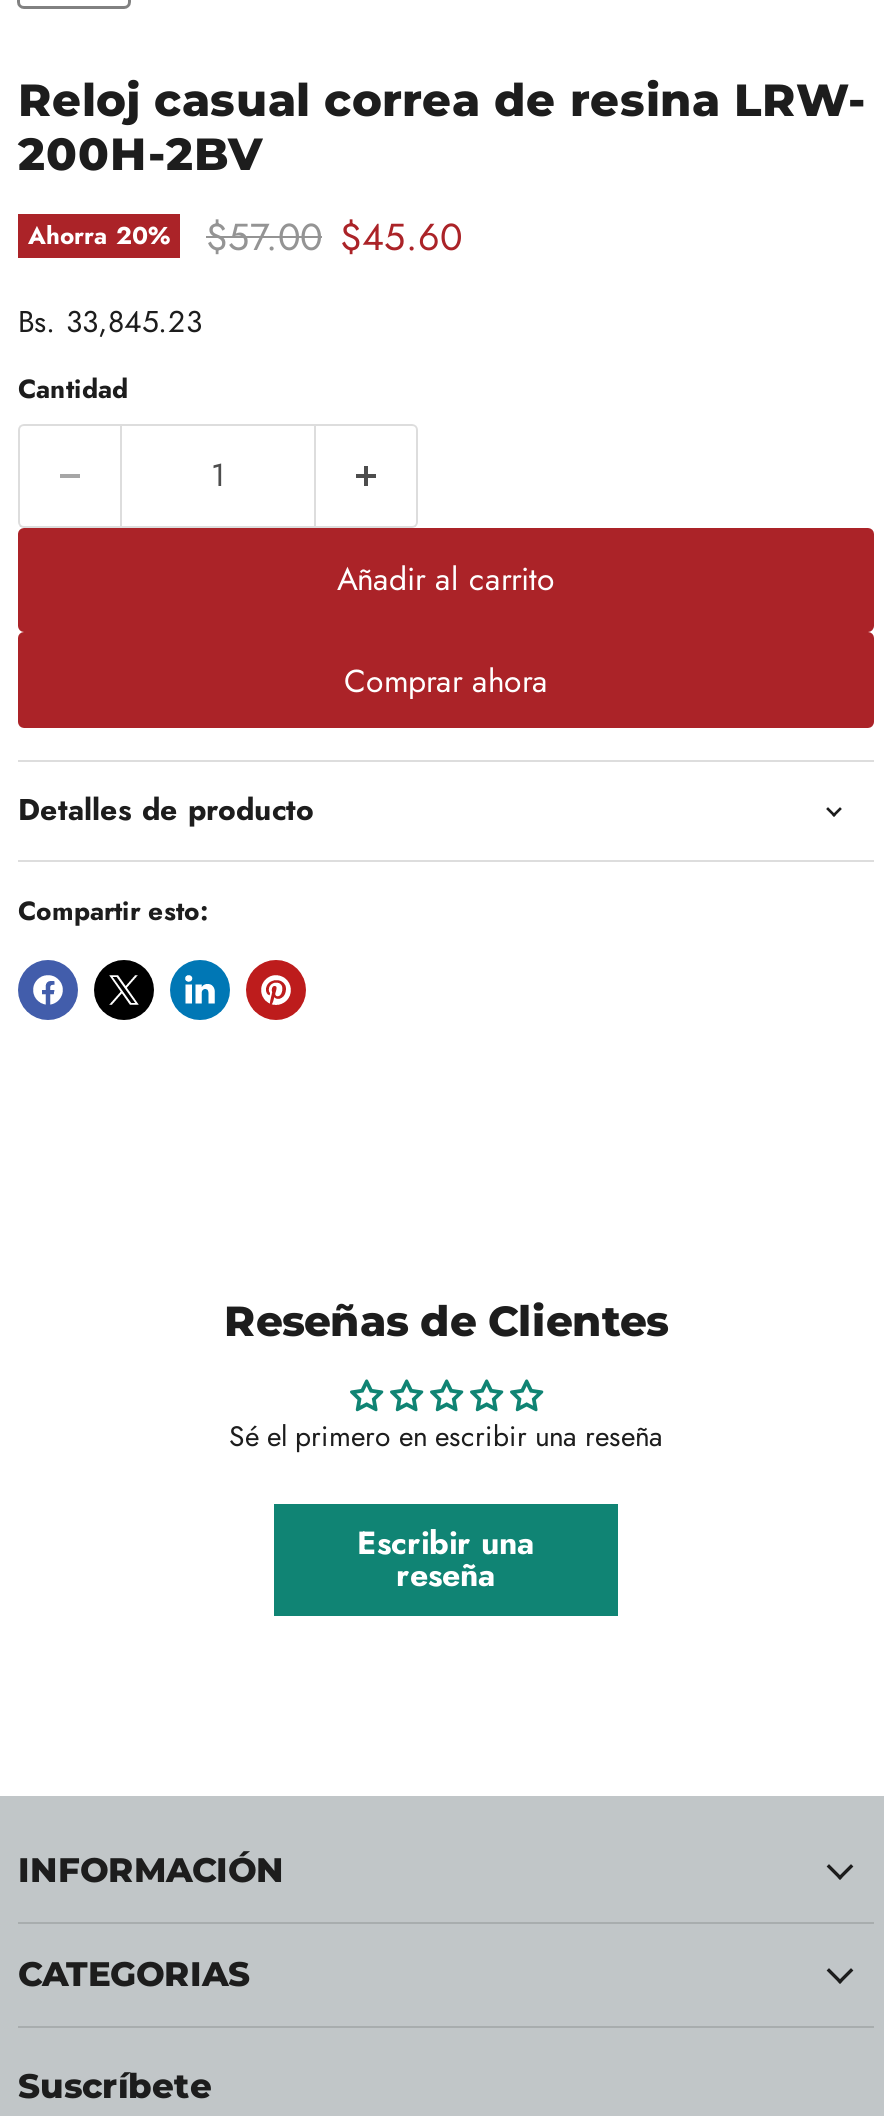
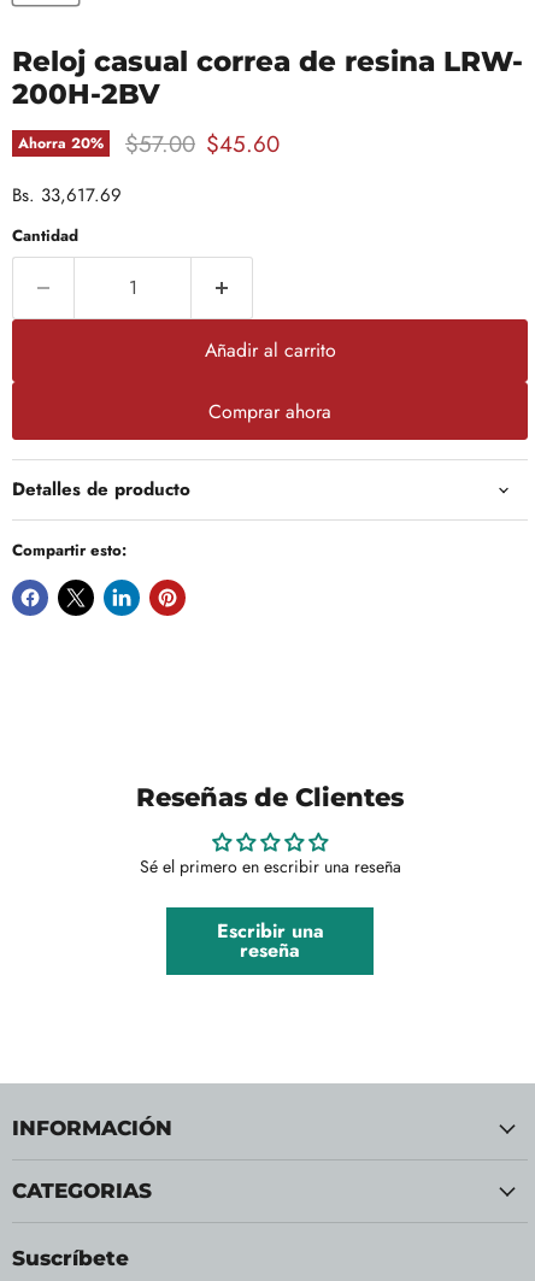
[18,300,202,344] Bs. 33,845.23 -> [12,182,122,208] Bs. 33,617.69

